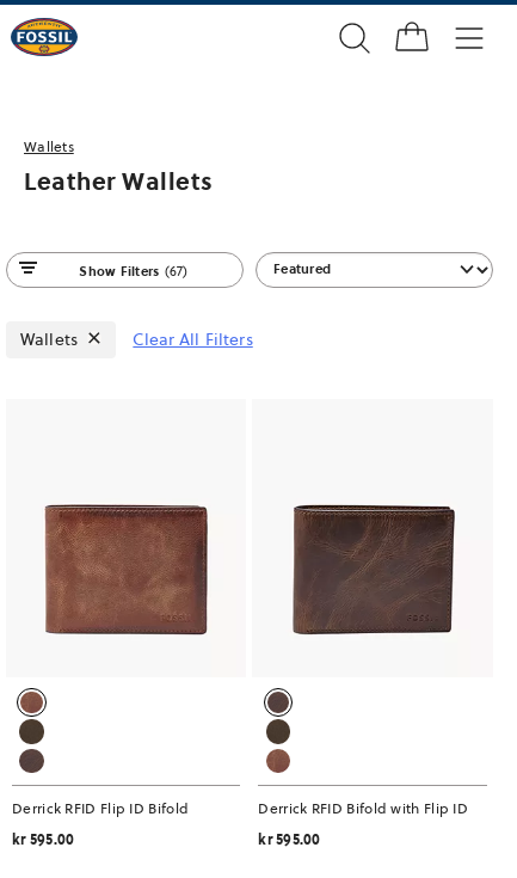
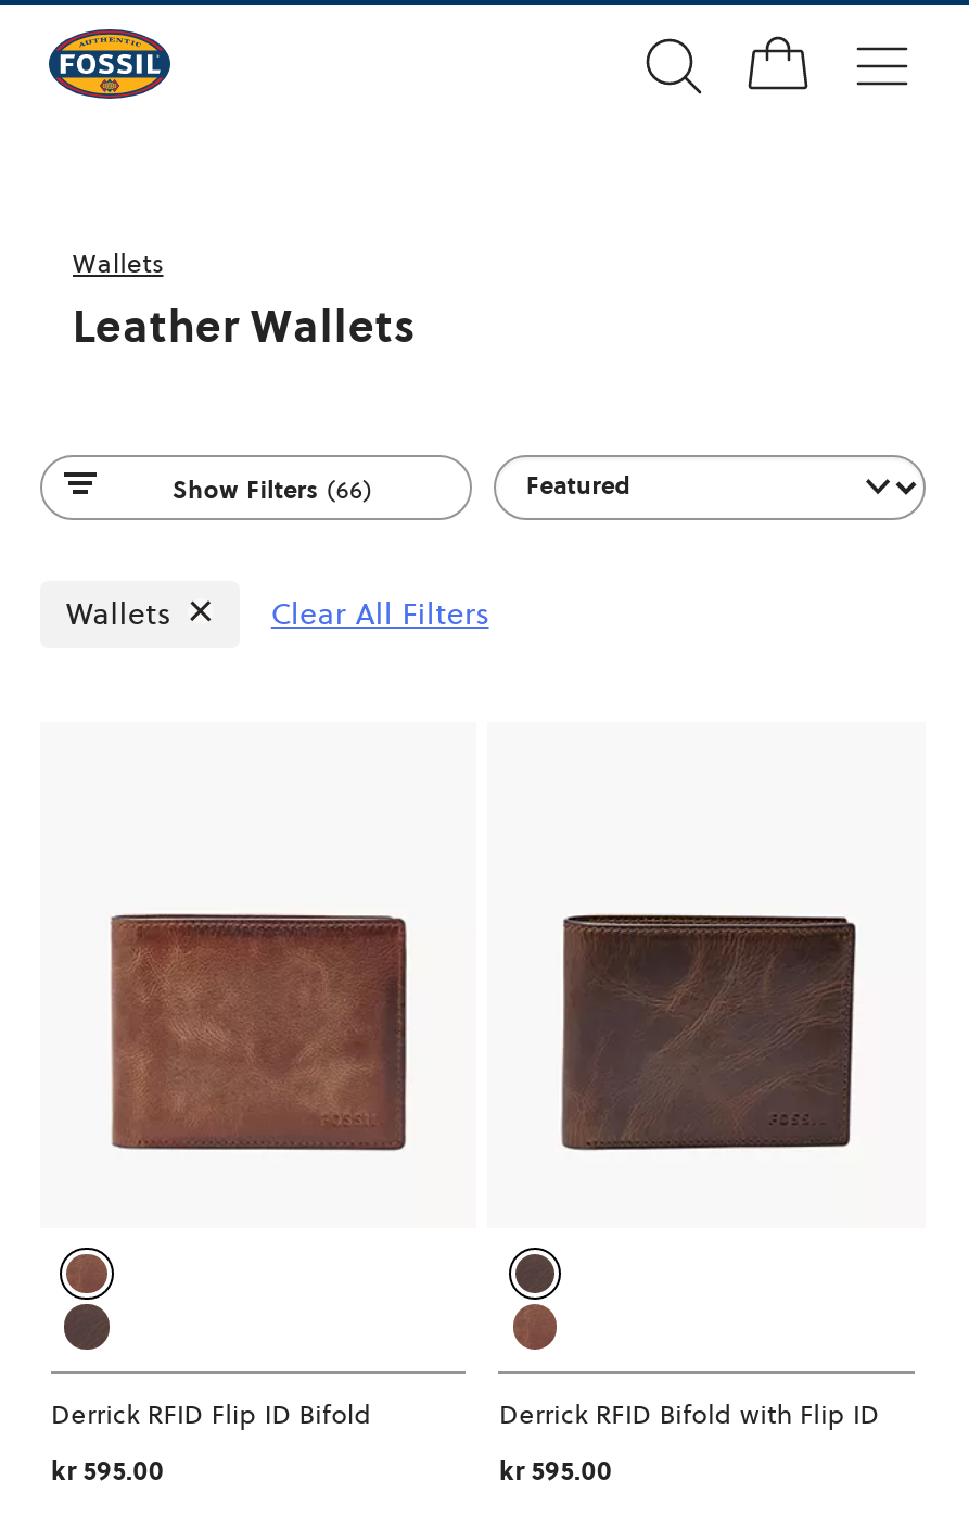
[79,263,188,280] Show Filters (67) -> [172,474,372,507] Show Filters (66)

